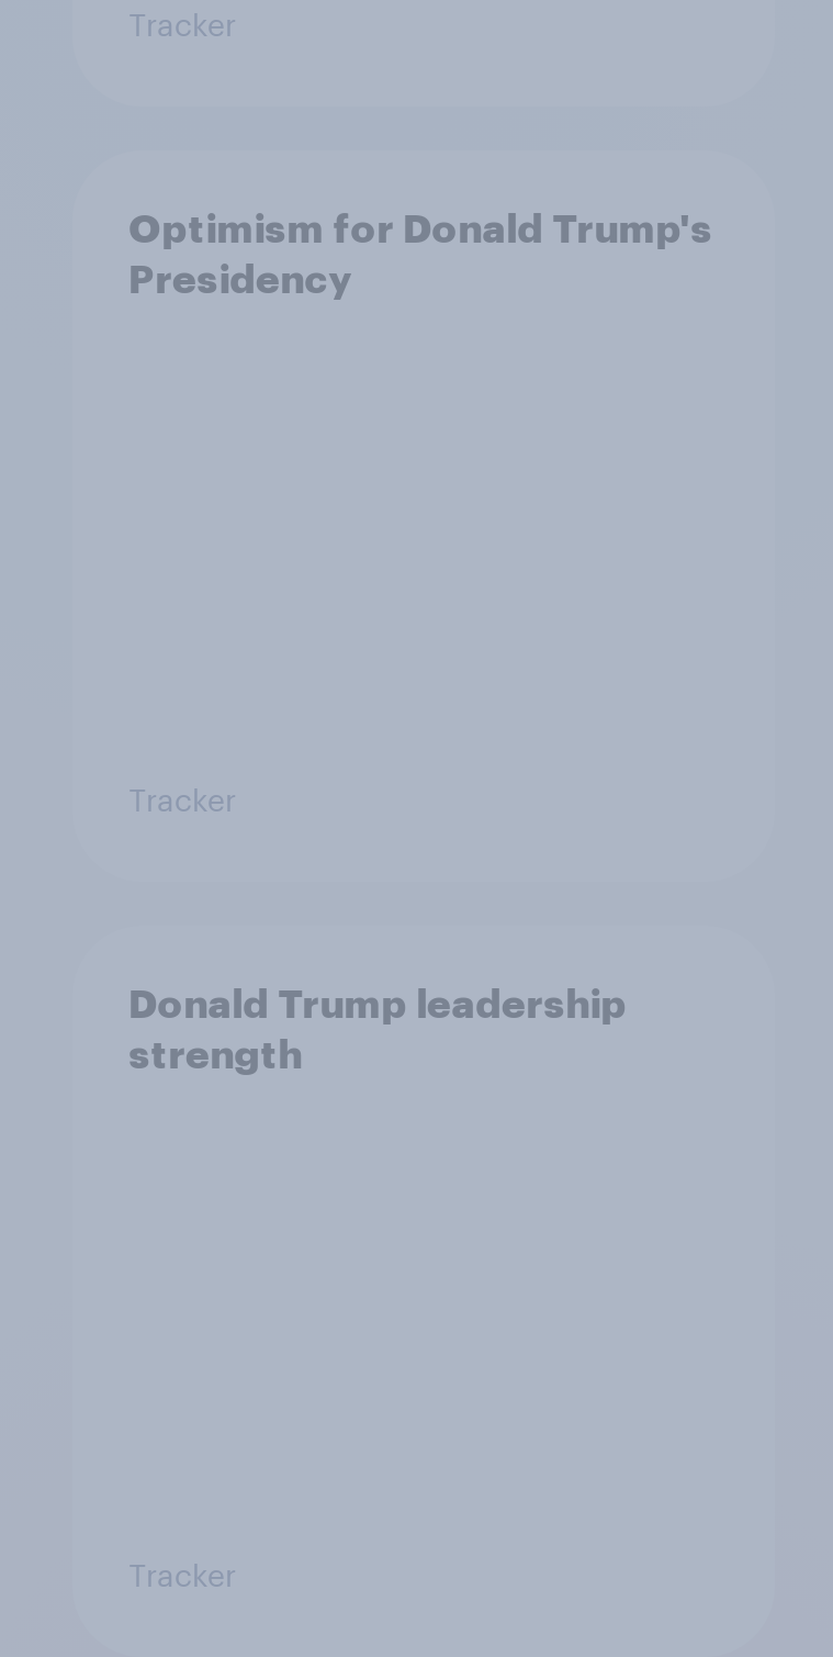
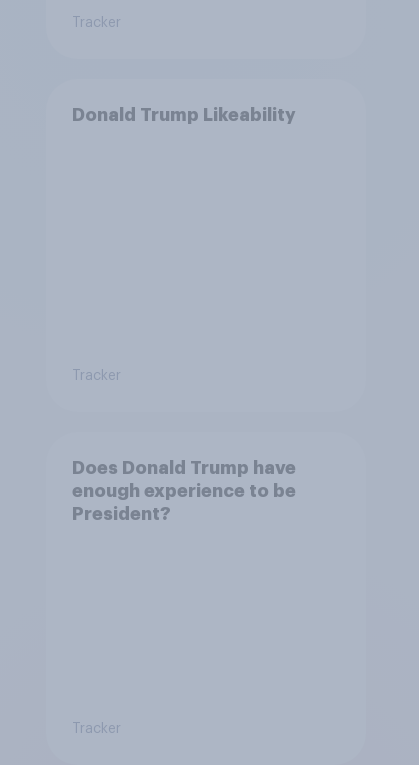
[129,210,712,300] Optimism for Donald Trump's | Presidency -> [72,106,296,124] Donald Trump Likeability
[129,985,627,1075] Donald Trump leadership | strength -> [72,459,296,523] Does Donald Trump have | enough experience to be | President?

